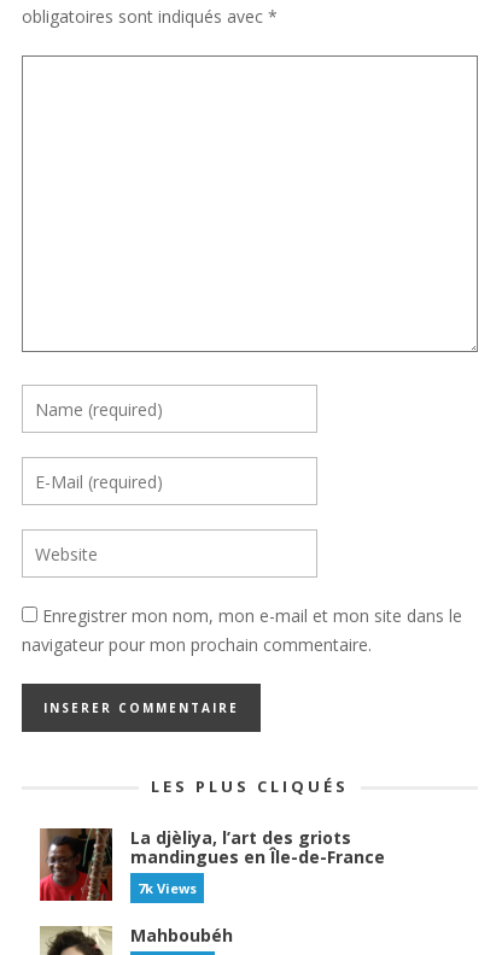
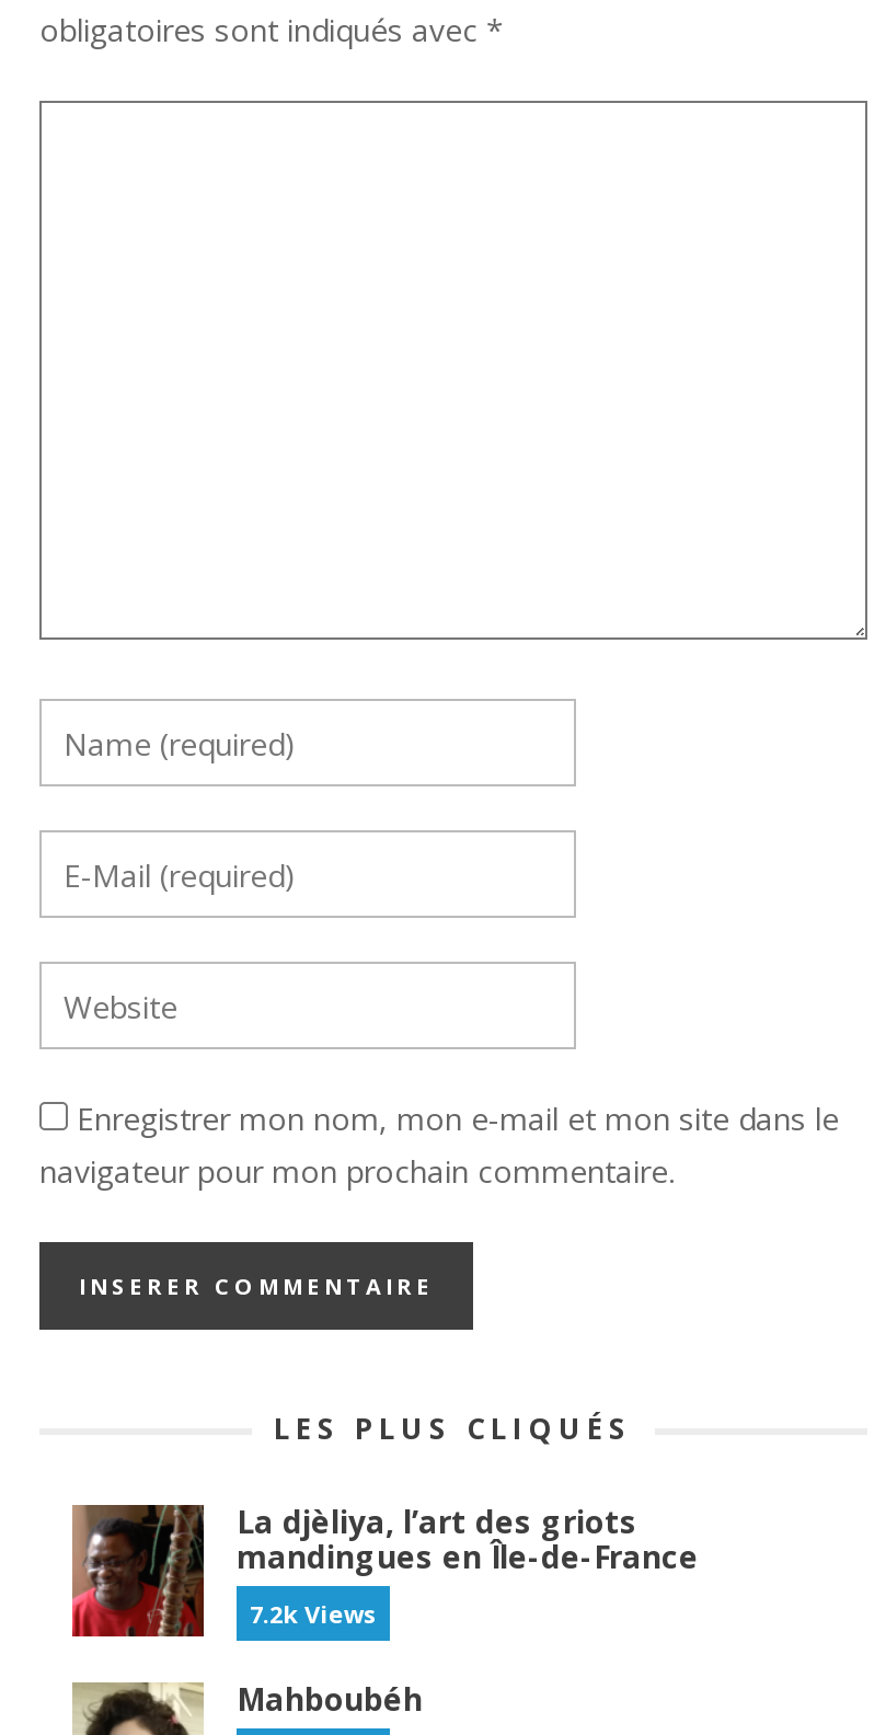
[138,879,197,897] 7k Views -> [250,1597,377,1630] 7.2k Views

